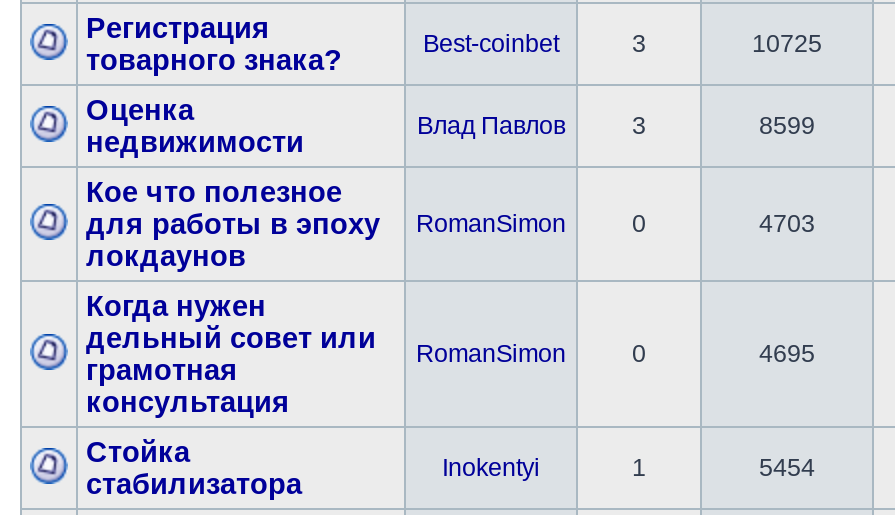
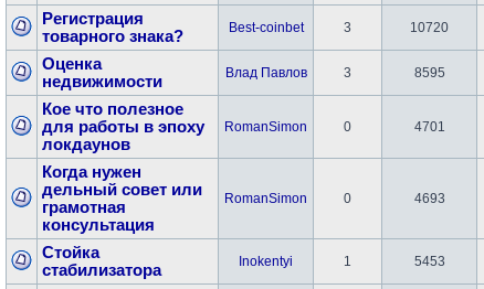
[752,30,822,58] 10725 -> [410,20,449,35] 10720
[759,112,815,140] 8599 -> [414,65,445,81] 8595
[759,210,815,238] 4703 -> [414,119,445,135] 4701
[759,340,815,368] 4695 -> [414,191,445,206] 4693
[759,454,815,482] 5454 -> [414,254,445,269] 5453

